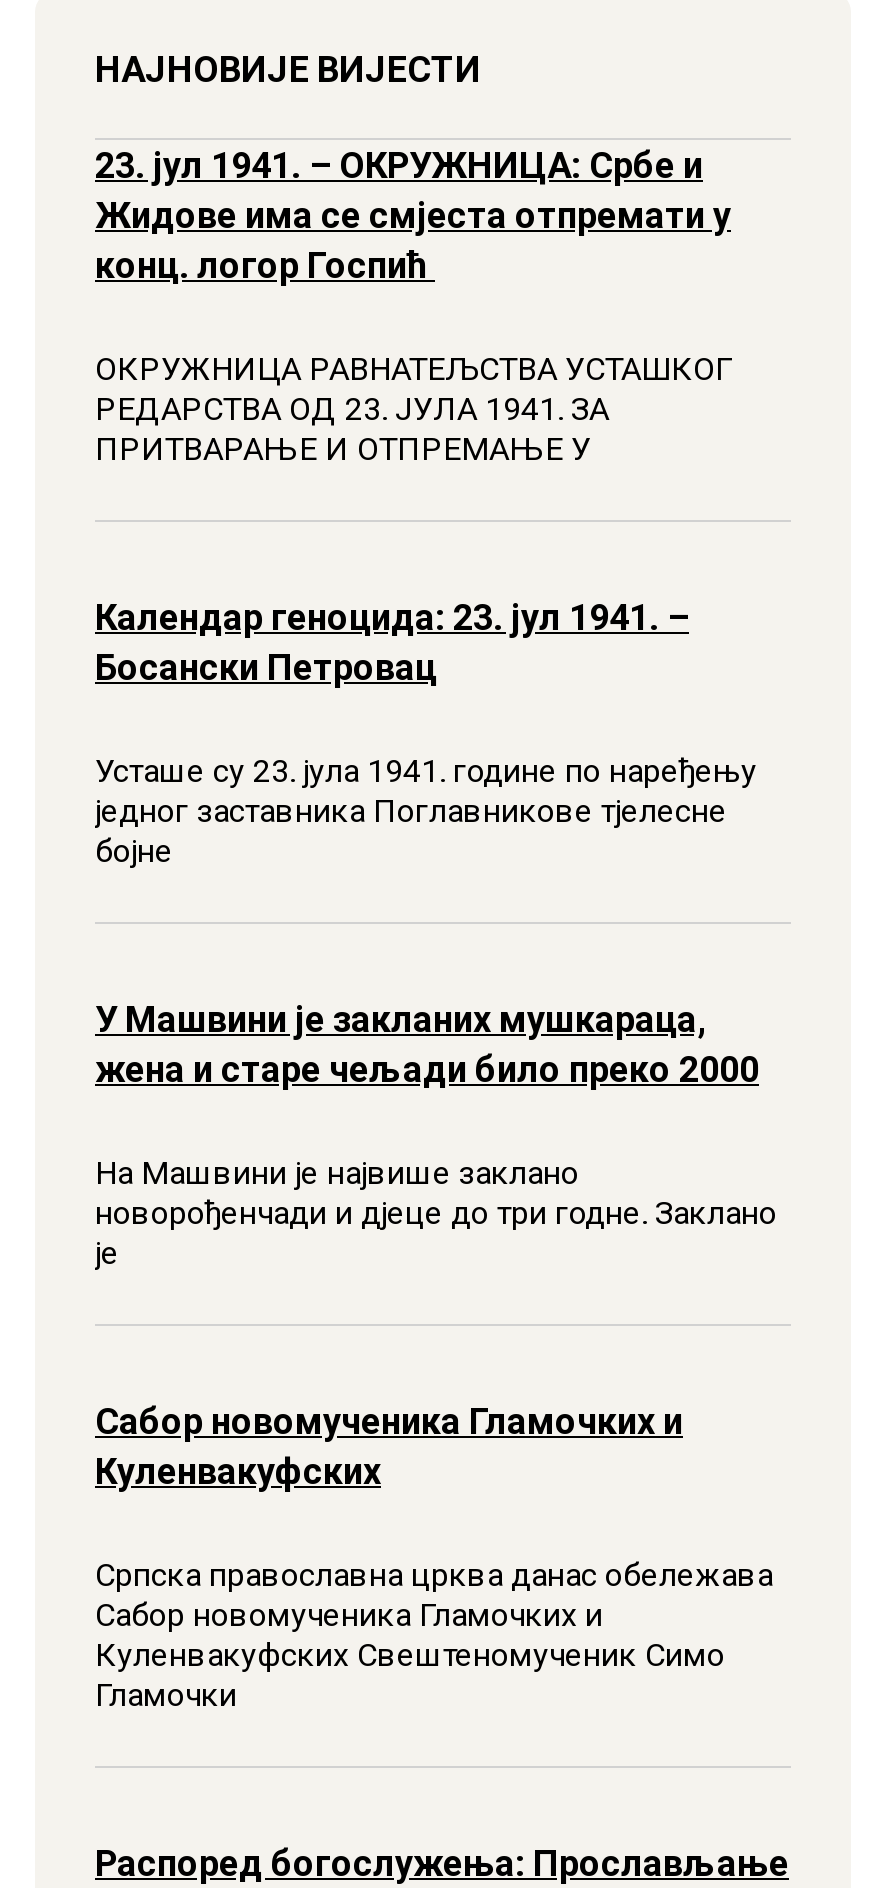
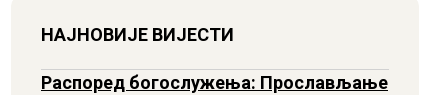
[95,145,733,469] 23. јул 1941. – ОКРУЖНИЦА: Србе и | Жидове има се смјеста отпремати у | конц. логор Госпић | ОКРУЖНИЦА РАВНАТЕЉСТВА УСТАШКОГ | РЕДАРСТВА ОД 23. ЈУЛА 1941. ЗА | ПРИТВАРАЊЕ И ОТПРЕМАЊЕ У -> none
[95,597,757,871] Календар геноцида: 23. јул 1941. – | Босански Петровац | Усташе су 23. јула 1941. године по наређењу | једног заставника Поглавникове тјелесне | бојне -> none
[95,999,777,1273] У Машвини је закланих мушкараца, | жена и старе чељади било преко 2000 | На Машвини је највише заклано | новорођенчади и дјеце до три годне. Заклано | је -> none
[95,1401,773,1715] Сабор новомученика Гламочких и | Куленвакуфских | Српска православна црква данас обележава | Сабор новомученика Гламочких и | Куленвакуфских Свештеномученик Симо | Гламочки -> none

